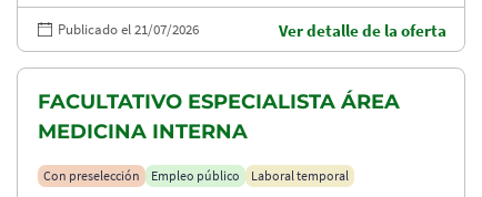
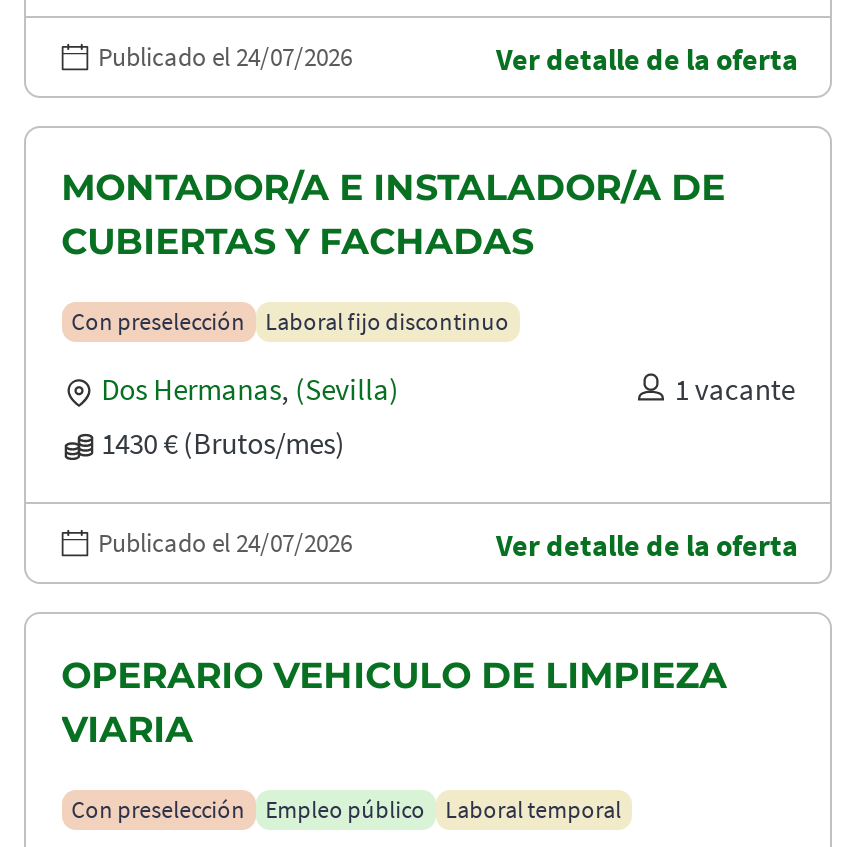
[58,19,199,38] Publicado el 21/07/2026 -> [98,39,352,73] Publicado el 24/07/2026
[37,90,399,144] FACULTATIVO ESPECIALISTA ÁREA | MEDICINA INTERNA -> [61,166,798,752] MONTADOR/A E INSTALADOR/A DE | CUBIERTAS Y FACHADAS | Con preselección | Laboral fijo discontinuo | Dos Hermanas, (Sevilla) | 1 vacante | 1430 € (Brutos/mes) | Publicado el 24/07/2026 | Ver detalle de la oferta | OPERARIO VEHICULO DE LIMPIEZA | VIARIA

